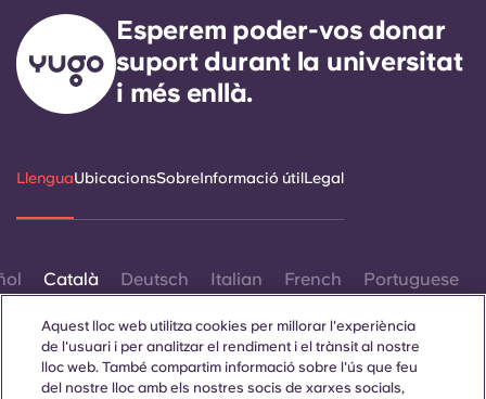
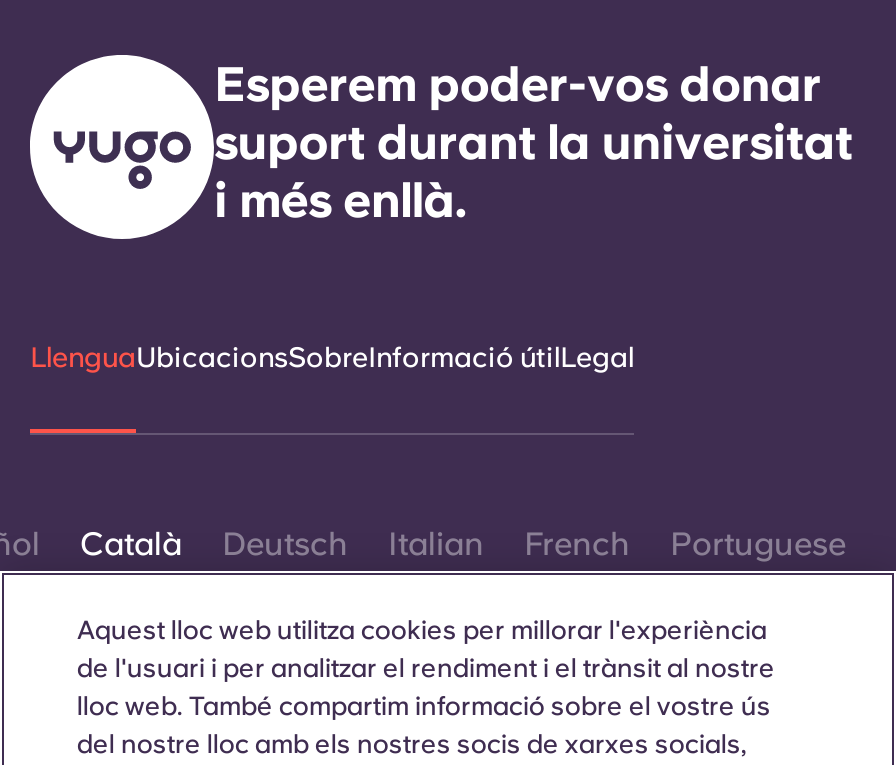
[42,359,418,375] lloc web. També compartim informació sobre l'ús que feu -> [77,691,771,721] lloc web. També compartim informació sobre el vostre ús

